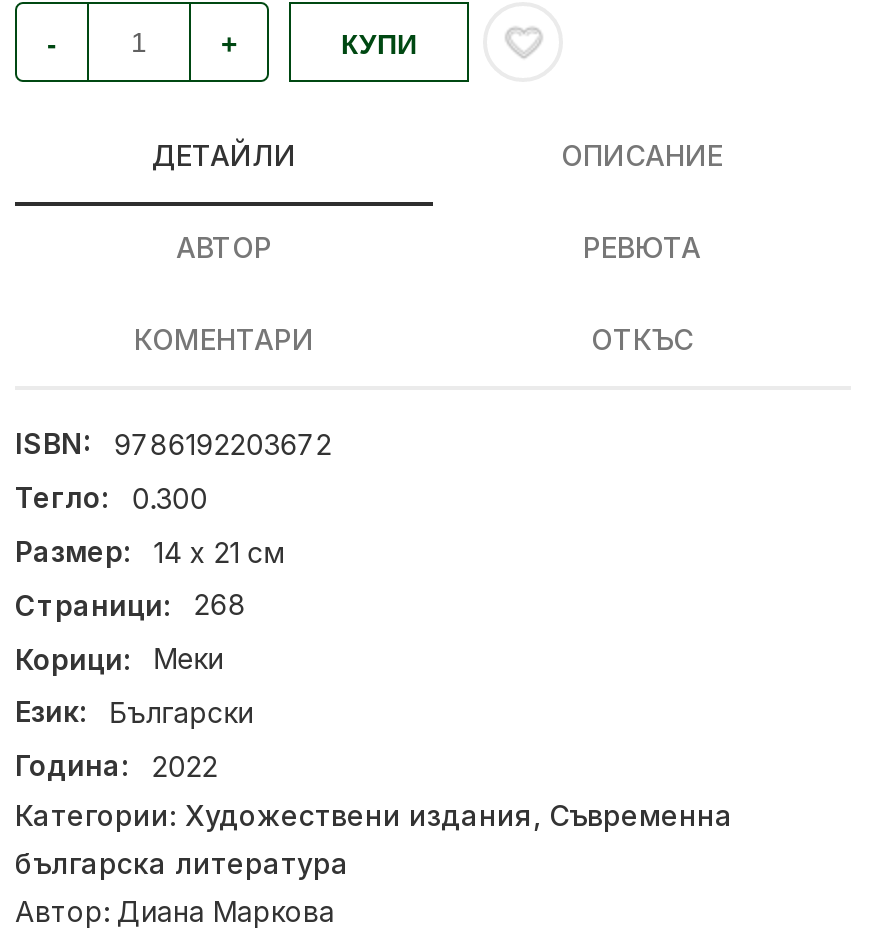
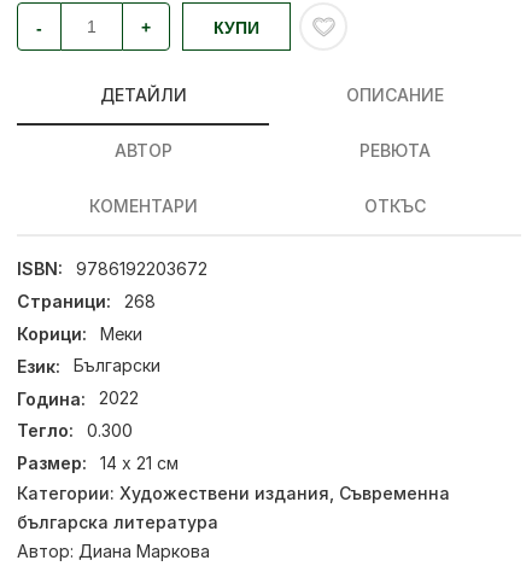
moved [15,480,283,568] -> [17,420,179,473]: Тегло: | 0.300 | Размер: | 14 х 21 см
moved [15,587,253,782] -> [17,291,161,409]: Страници: | 268 | Корици: | Меки | Език: | Български | Година: | 2022

